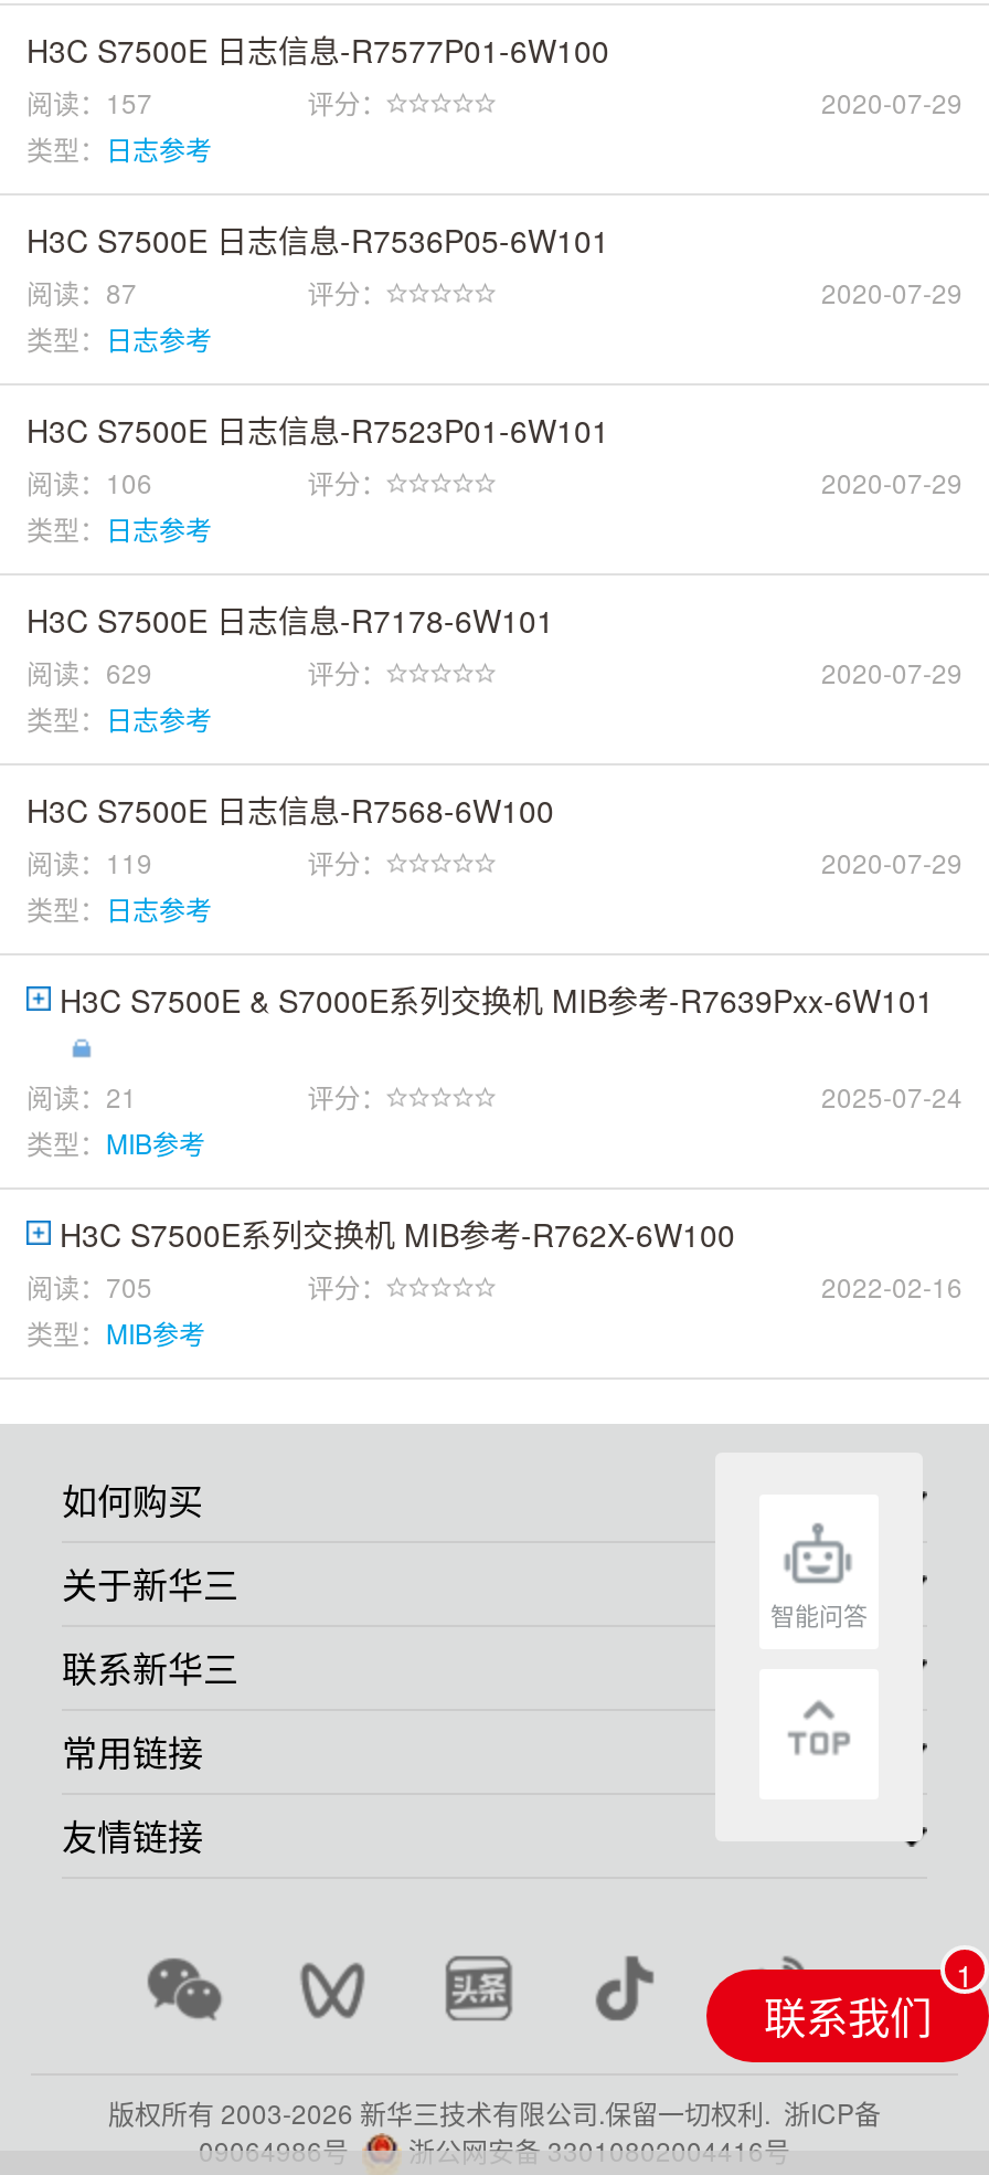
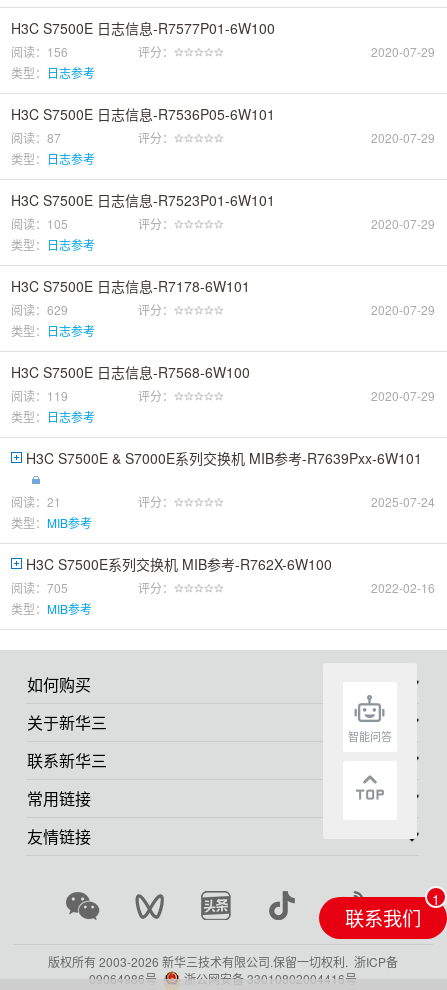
[26,83,152,120] 阅读：157 -> [11,43,68,60] 阅读：156
[26,463,152,500] 阅读：106 -> [11,215,68,232] 阅读：105

